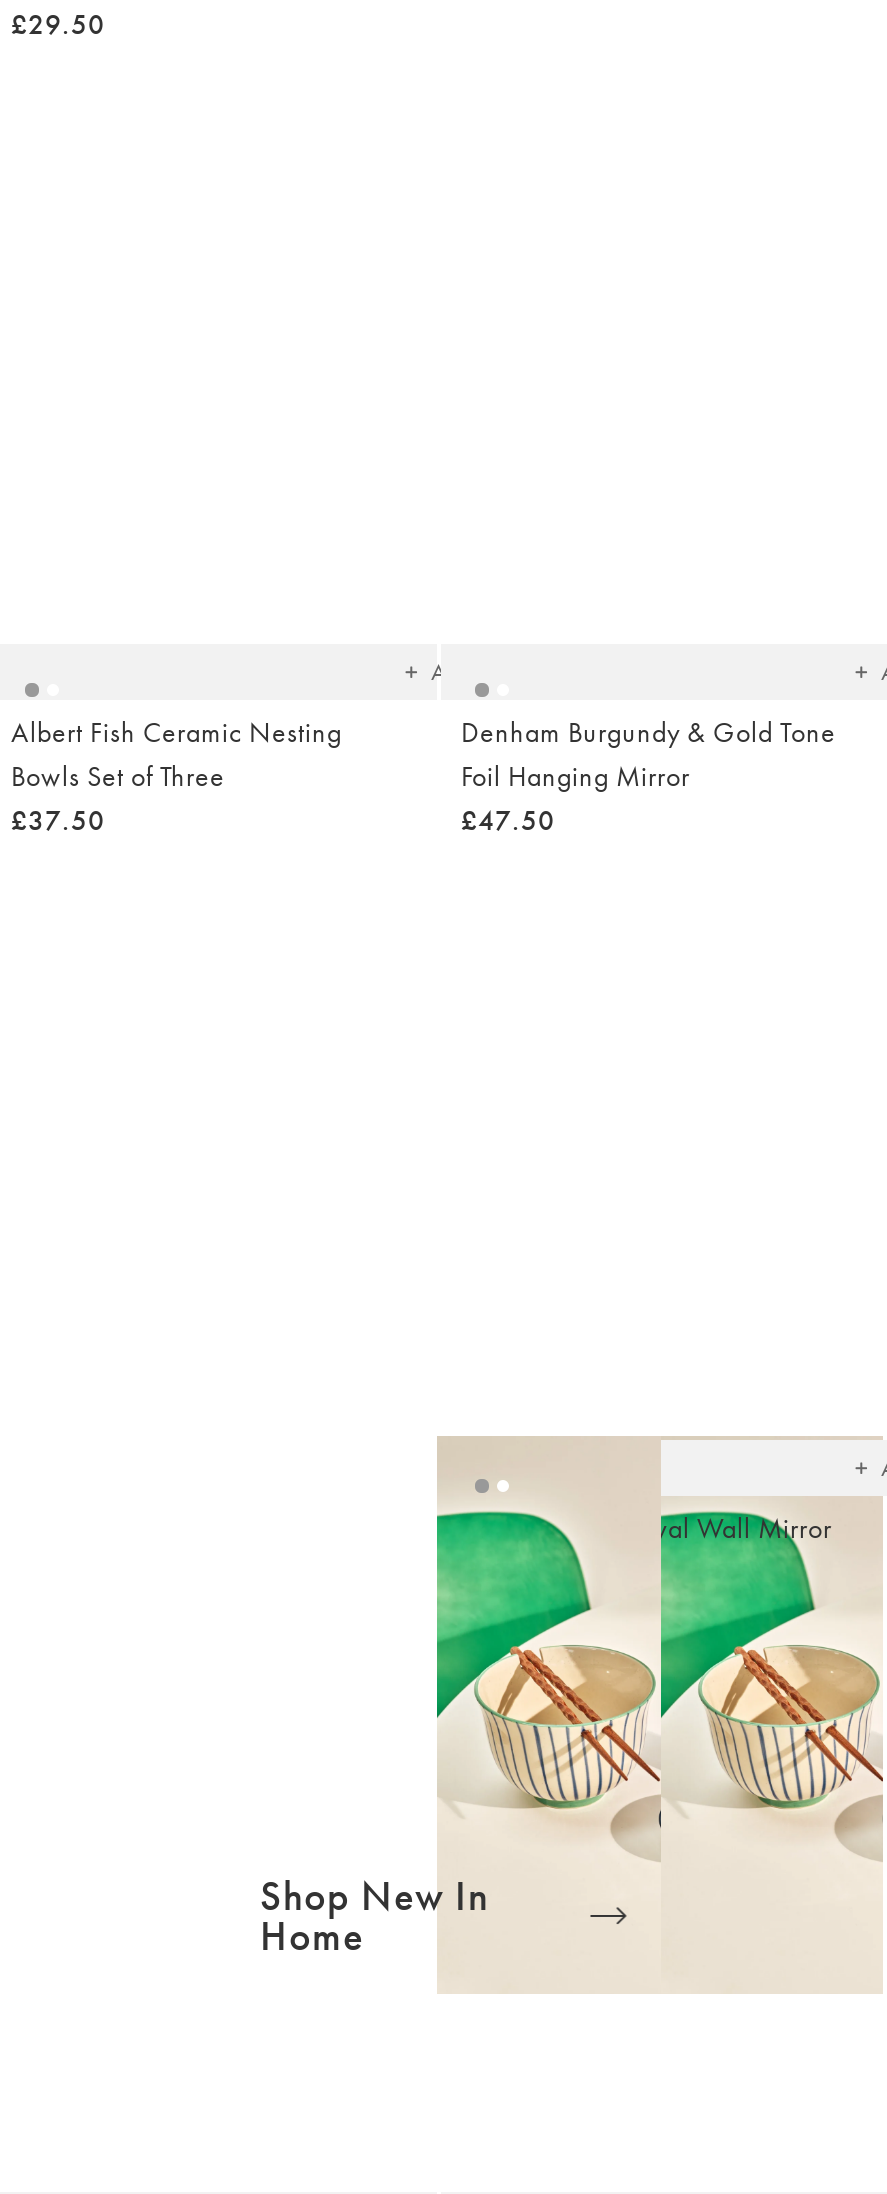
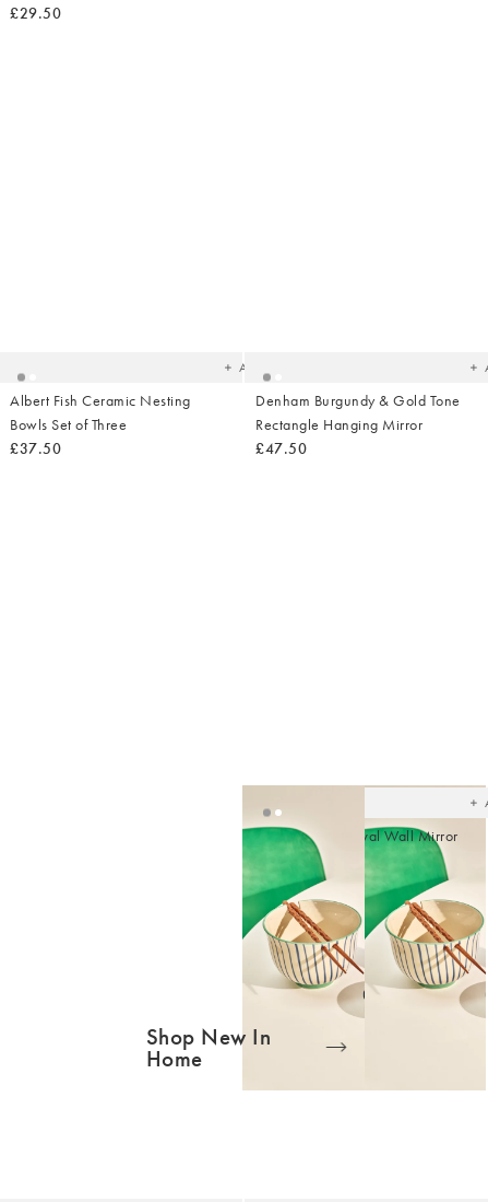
[461,757,690,793] Foil Hanging Mirror -> [255,414,422,434] Rectangle Hanging Mirror

